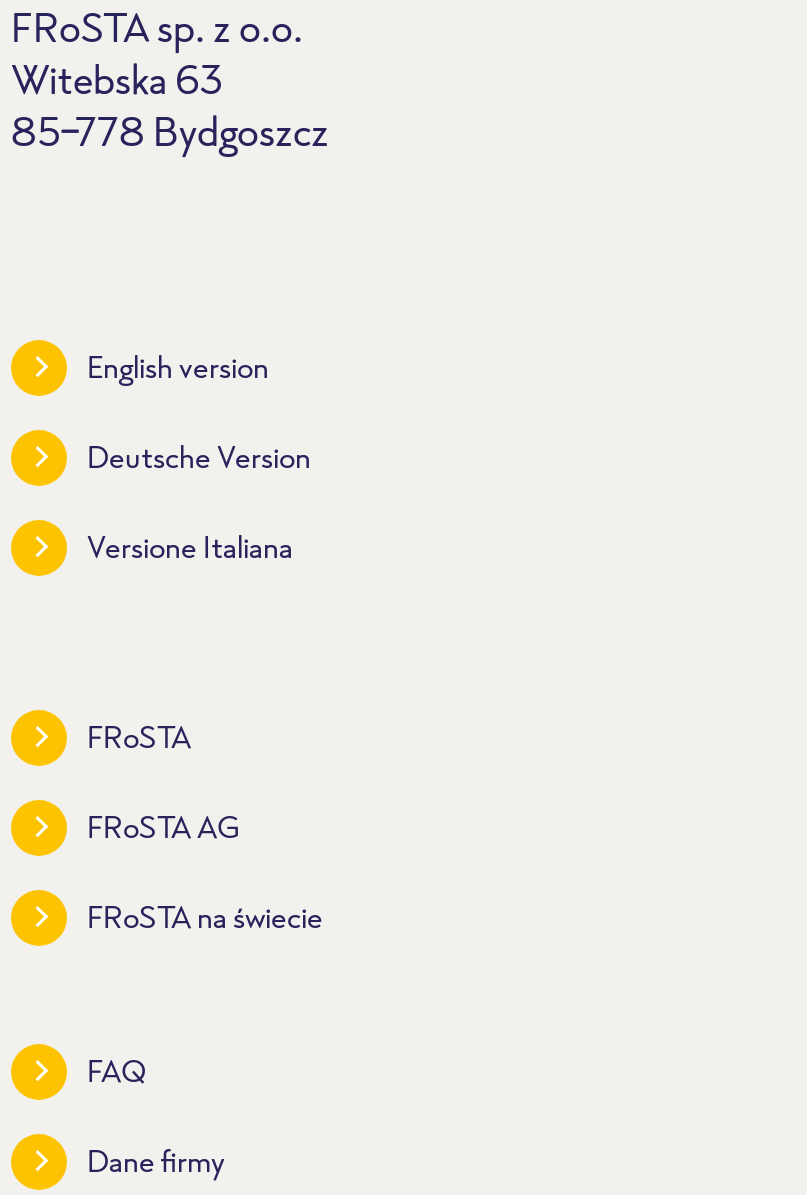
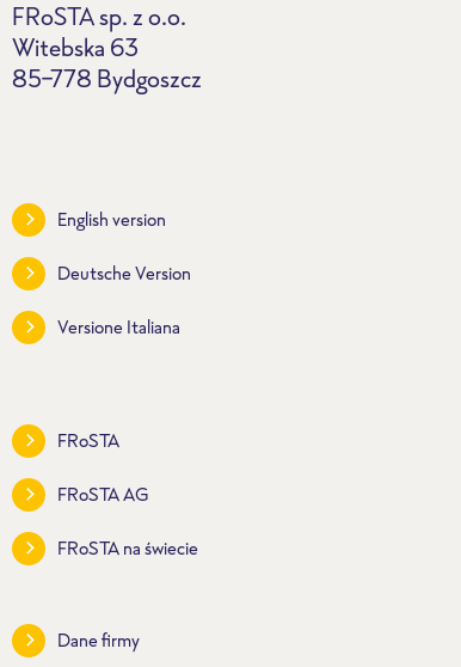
[87,1049,147,1091] FAQ -> none

